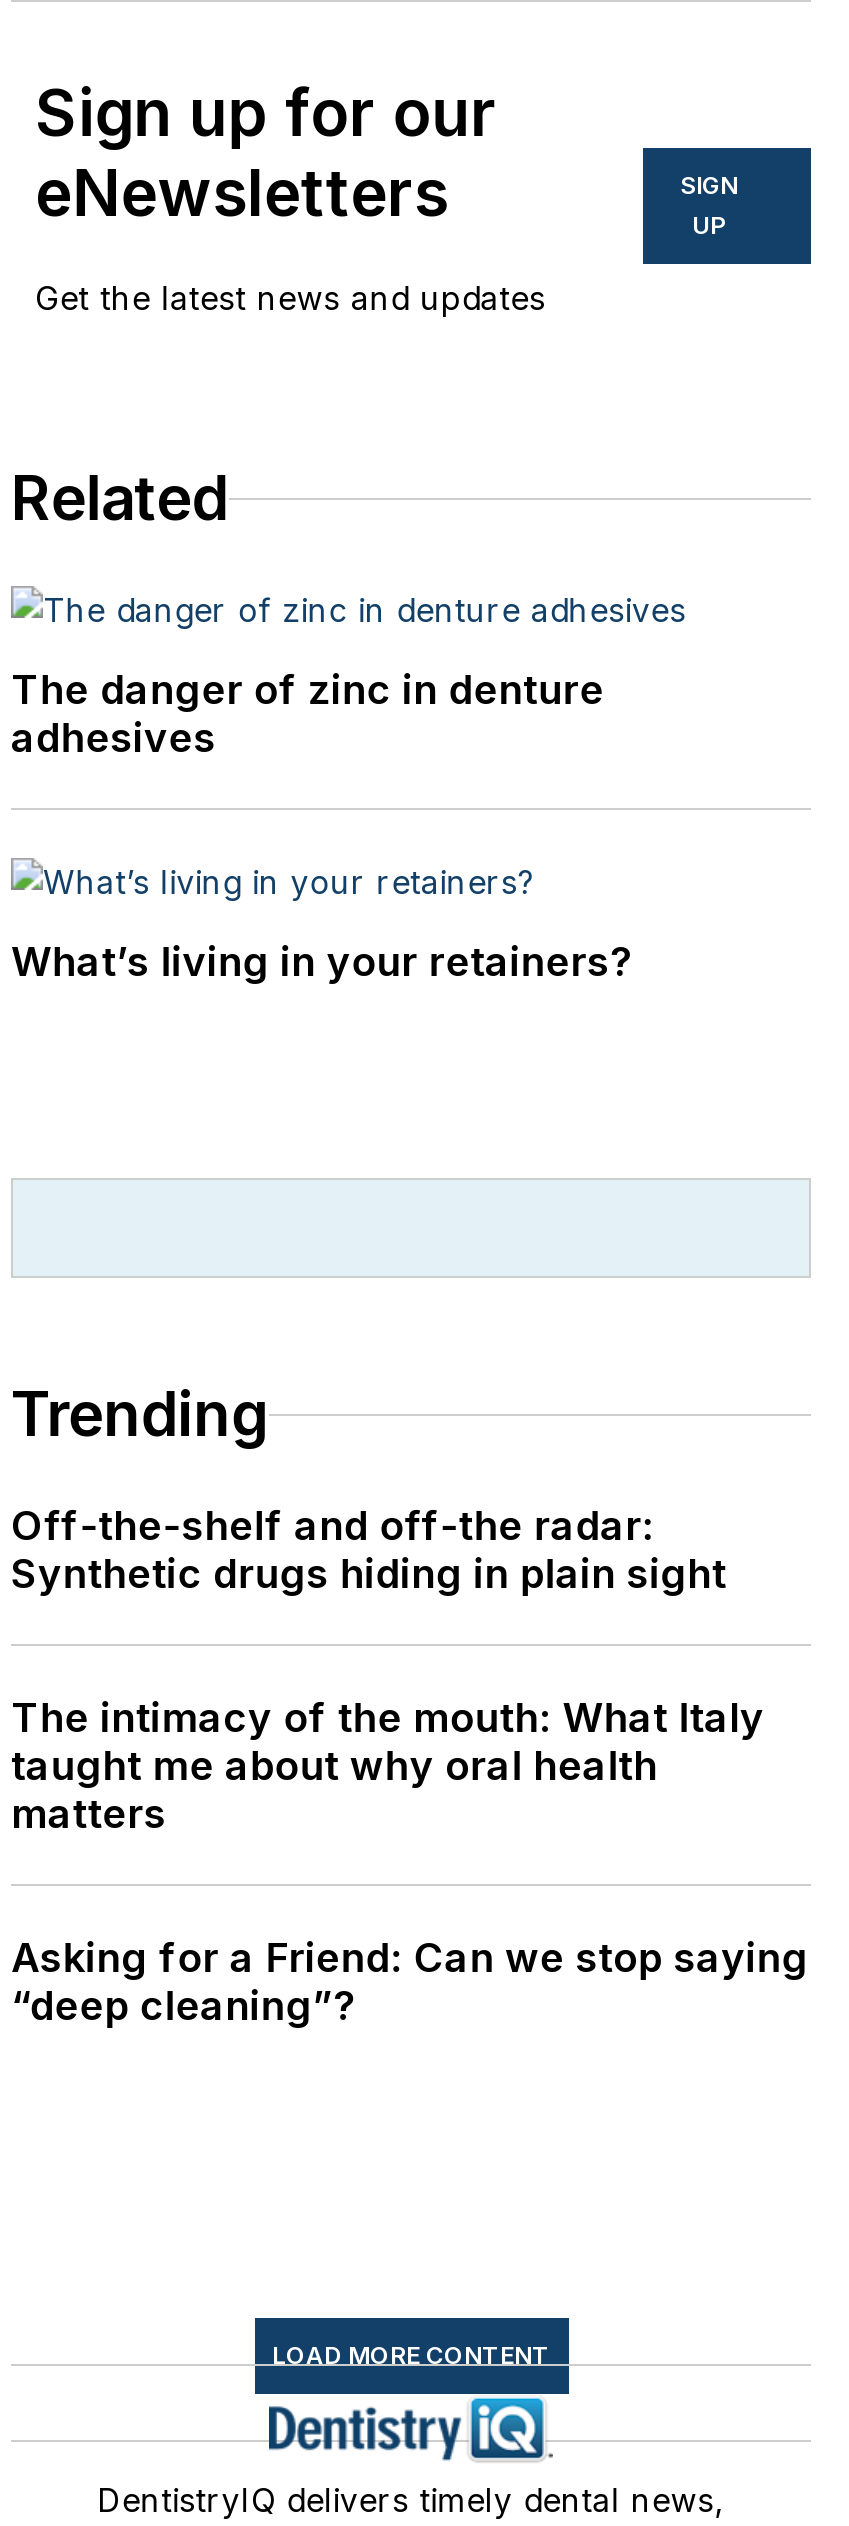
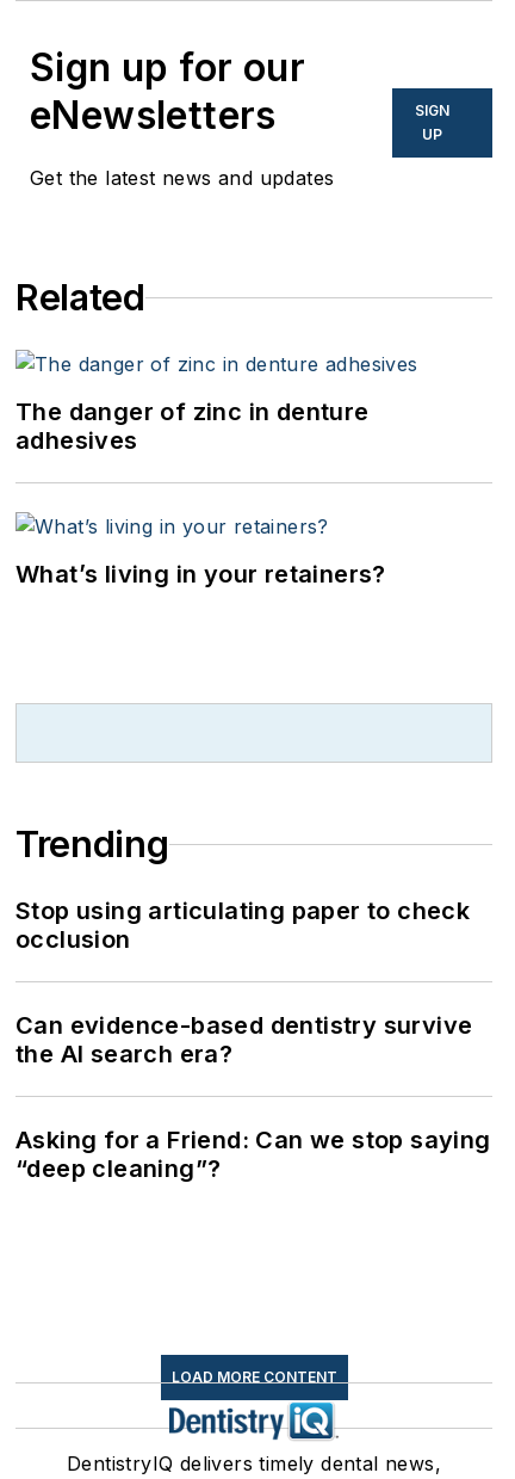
[11,1502,727,1598] Off-the-shelf and off-the radar: | Synthetic drugs hiding in plain sight -> [15,896,470,954] Stop using articulating paper to check | occlusion
[11,1694,765,1838] The intimacy of the mouth: What Italy | taught me about why oral health | matters -> [15,1011,473,1068] Can evidence-based dentistry survive | the AI search era?

